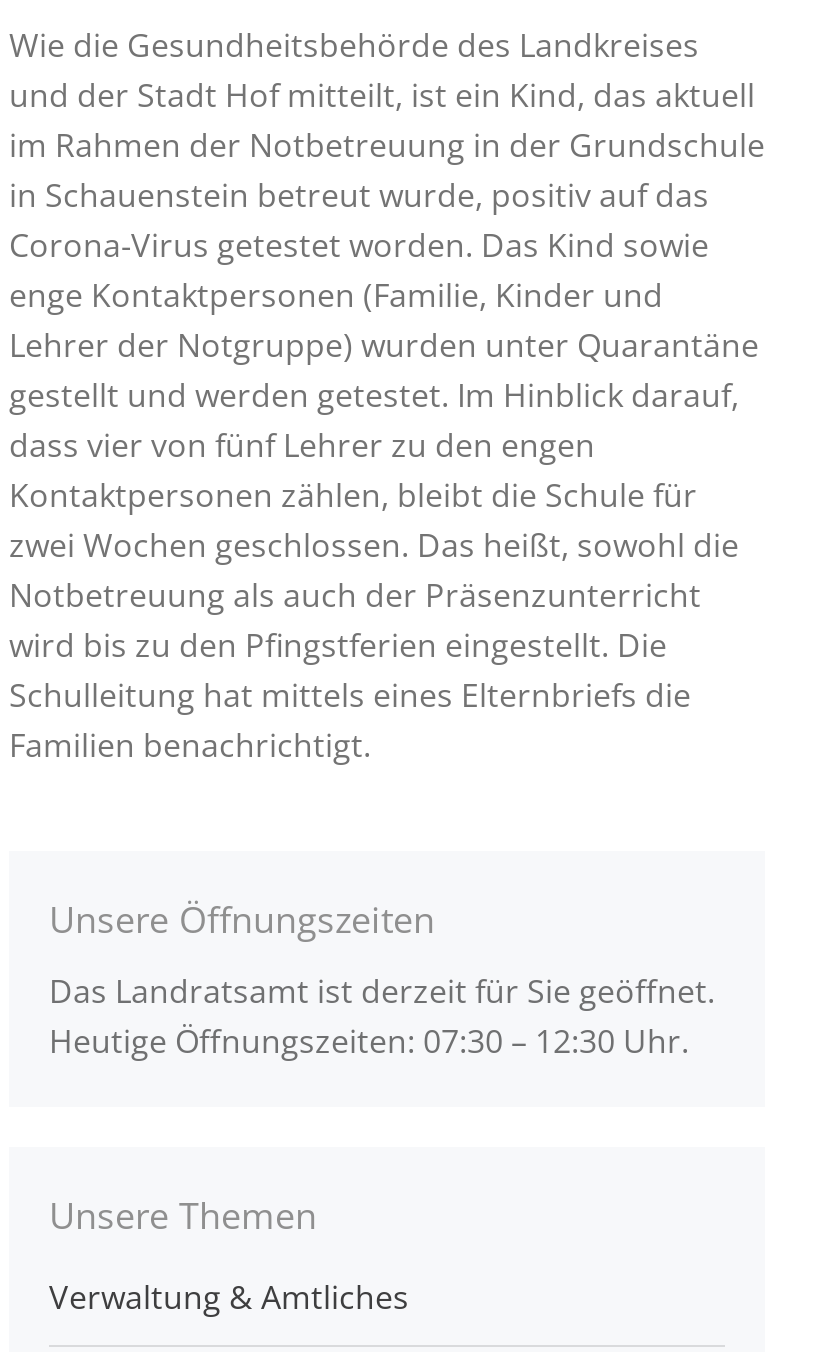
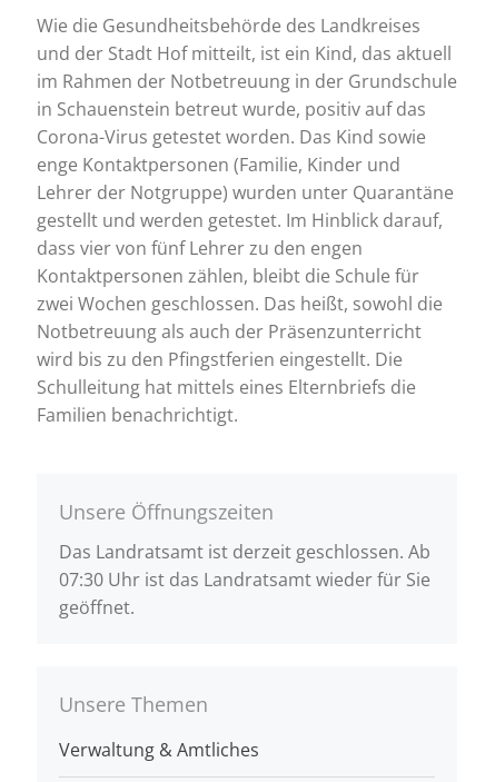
[49,969,715,1063] Das Landratsamt ist derzeit für Sie geöffnet. | Heutige Öffnungszeiten: 07:30 – 12:30 Uhr. -> [59,540,430,620] Das Landratsamt ist derzeit geschlossen. Ab | 07:30 Uhr ist das Landratsamt wieder für Sie | geöffnet.

